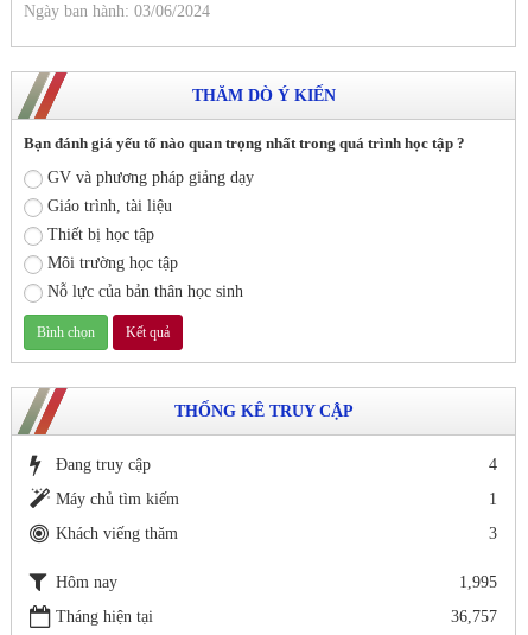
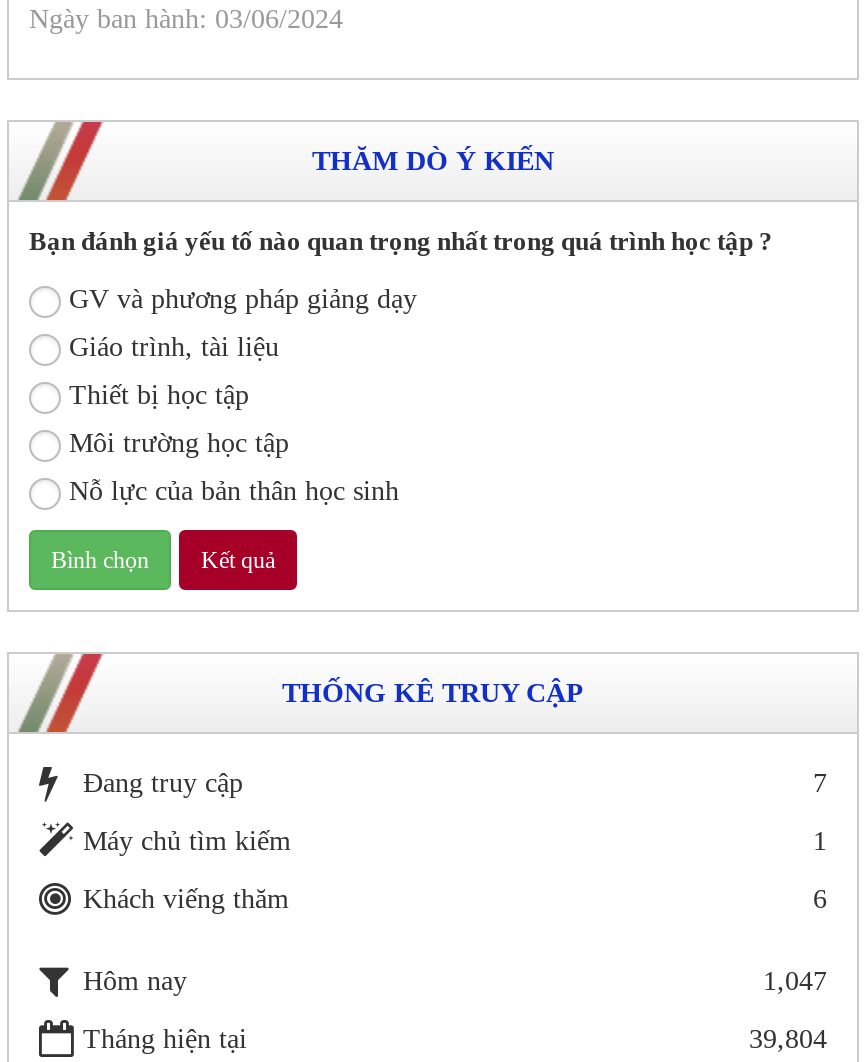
[489,455,497,473] 4 -> [813,767,827,797] 7
[489,524,497,542] 3 -> [813,883,827,913] 6
[459,573,497,591] 1,995 -> [763,965,827,995] 1,047
[451,607,497,625] 36,757 -> [749,1023,827,1053] 39,804

